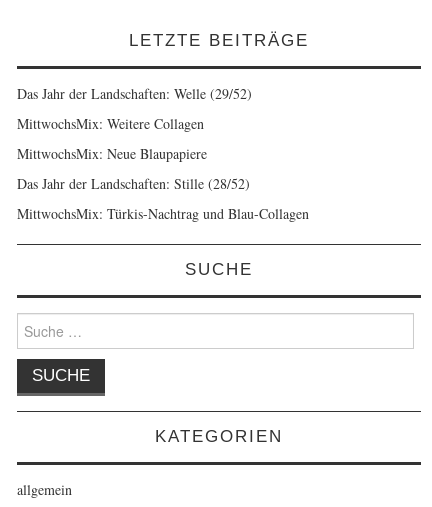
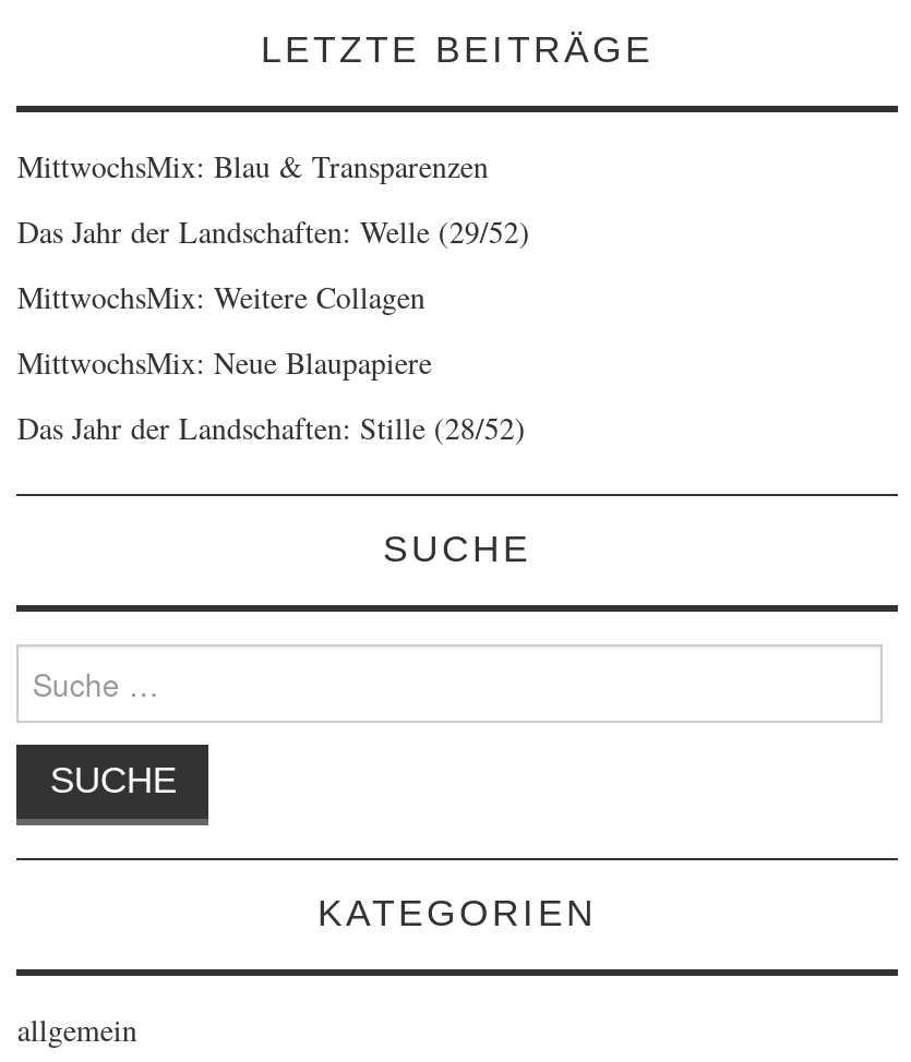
none -> [17,146,489,188] MittwochsMix: Blau & Transparenzen
moved [17,84,252,193] -> [17,212,530,449]: Das Jahr der Landschaften: Welle (29/52) | MittwochsMix: Weitere Collagen | MittwochsMix: Neue Blaupapiere | Das Jahr der Landschaften: Stille (28/52)
[17,204,309,223] MittwochsMix: Türkis-Nachtrag und Blau-Collagen -> none

